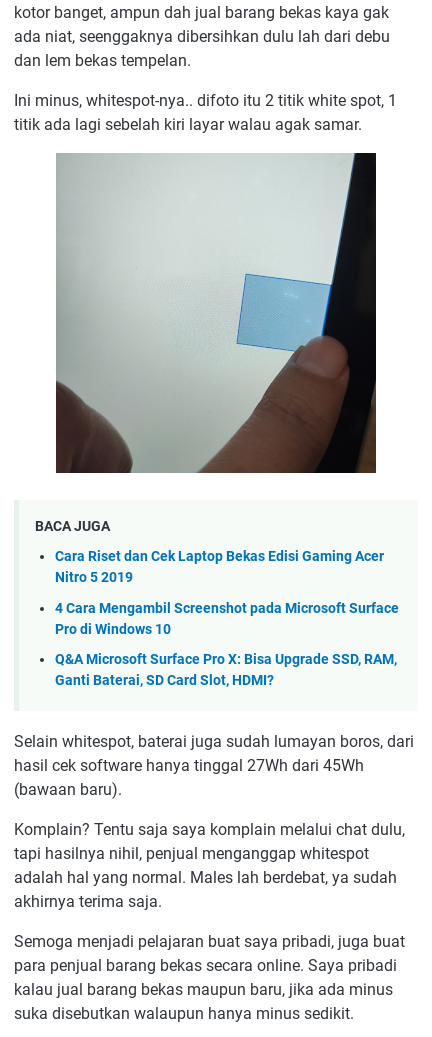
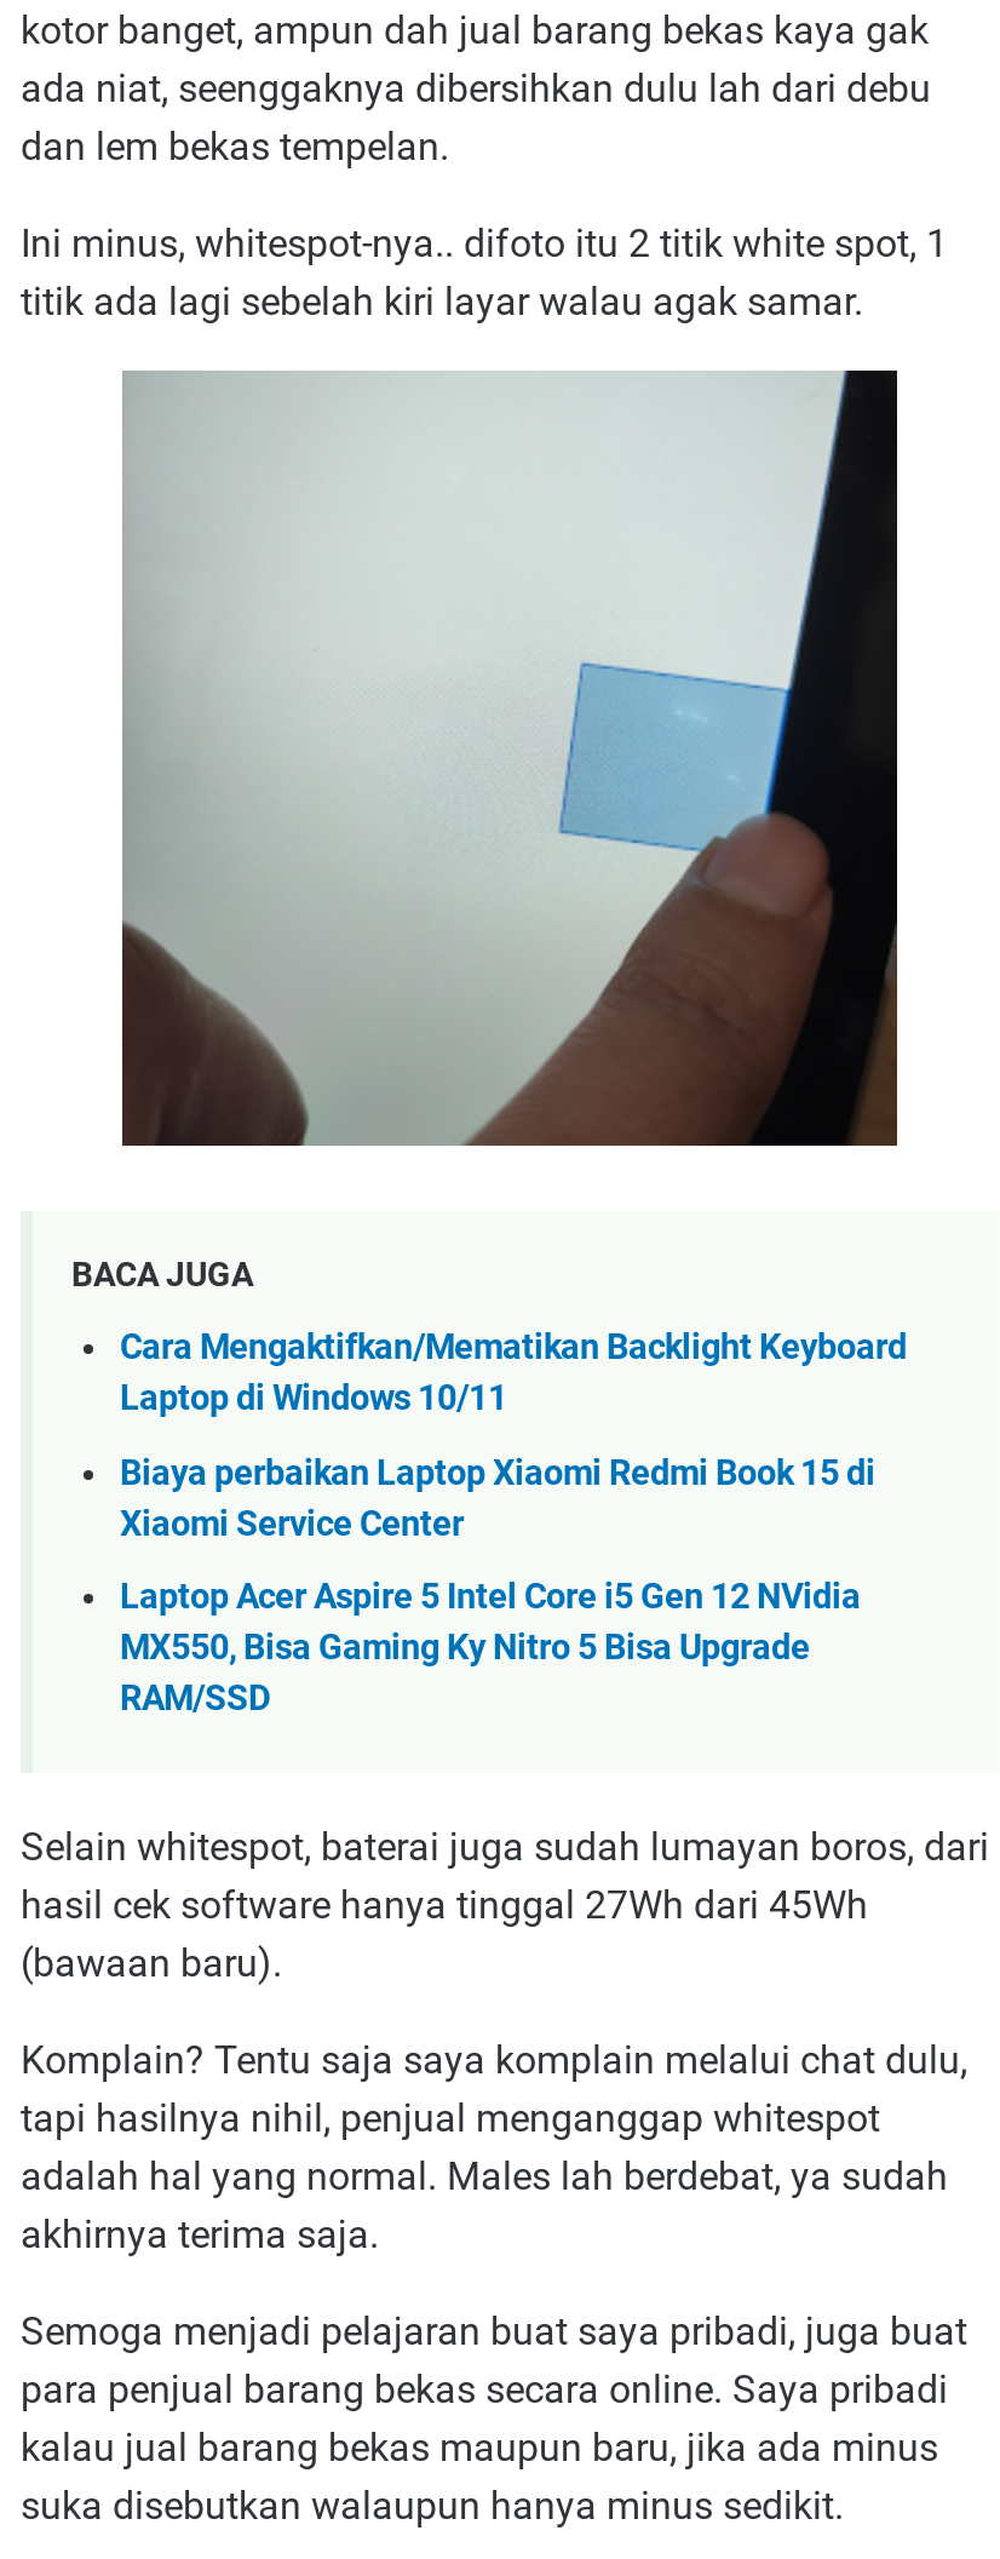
[55,548,384,586] Cara Riset dan Cek Laptop Bekas Edisi Gaming Acer | Nitro 5 2019 -> [120,1328,907,1420] Cara Mengaktifkan/Mematikan Backlight Keyboard | Laptop di Windows 10/11
[55,600,399,638] 4 Cara Mengambil Screenshot pada Microsoft Surface | Pro di Windows 10 -> [120,1453,875,1545] Biaya perbaikan Laptop Xiaomi Redmi Book 15 di | Xiaomi Service Center
[55,651,397,689] Q&A Microsoft Surface Pro X: Bisa Upgrade SSD, RAM, | Ganti Baterai, SD Card Slot, HDMI? -> [120,1578,861,1720] Laptop Acer Aspire 5 Intel Core i5 Gen 12 NVidia | MX550, Bisa Gaming Ky Nitro 5 Bisa Upgrade | RAM/SSD

